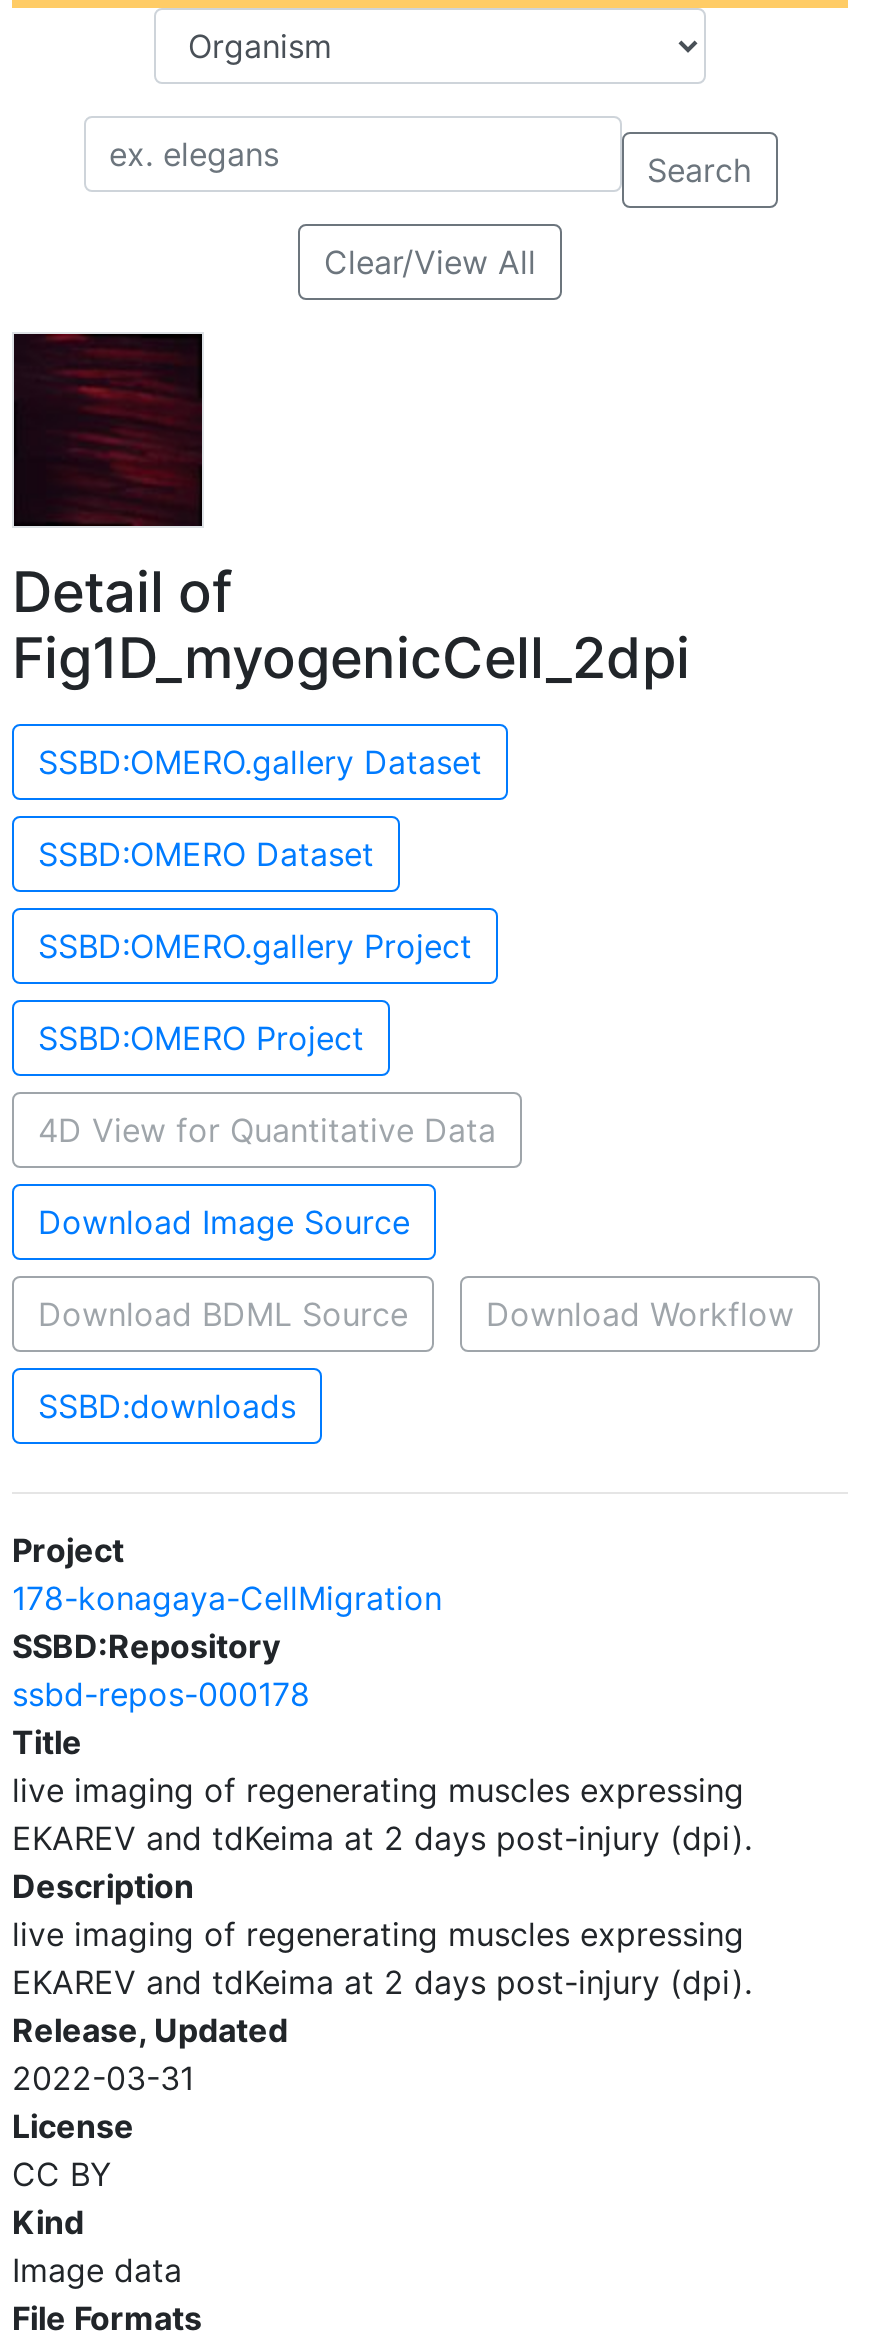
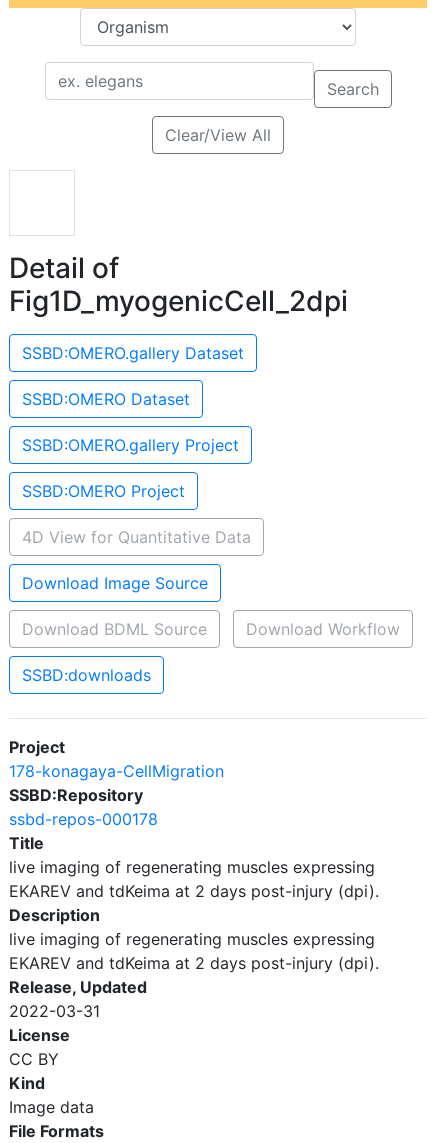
[12,332,204,528] [image] -> none

